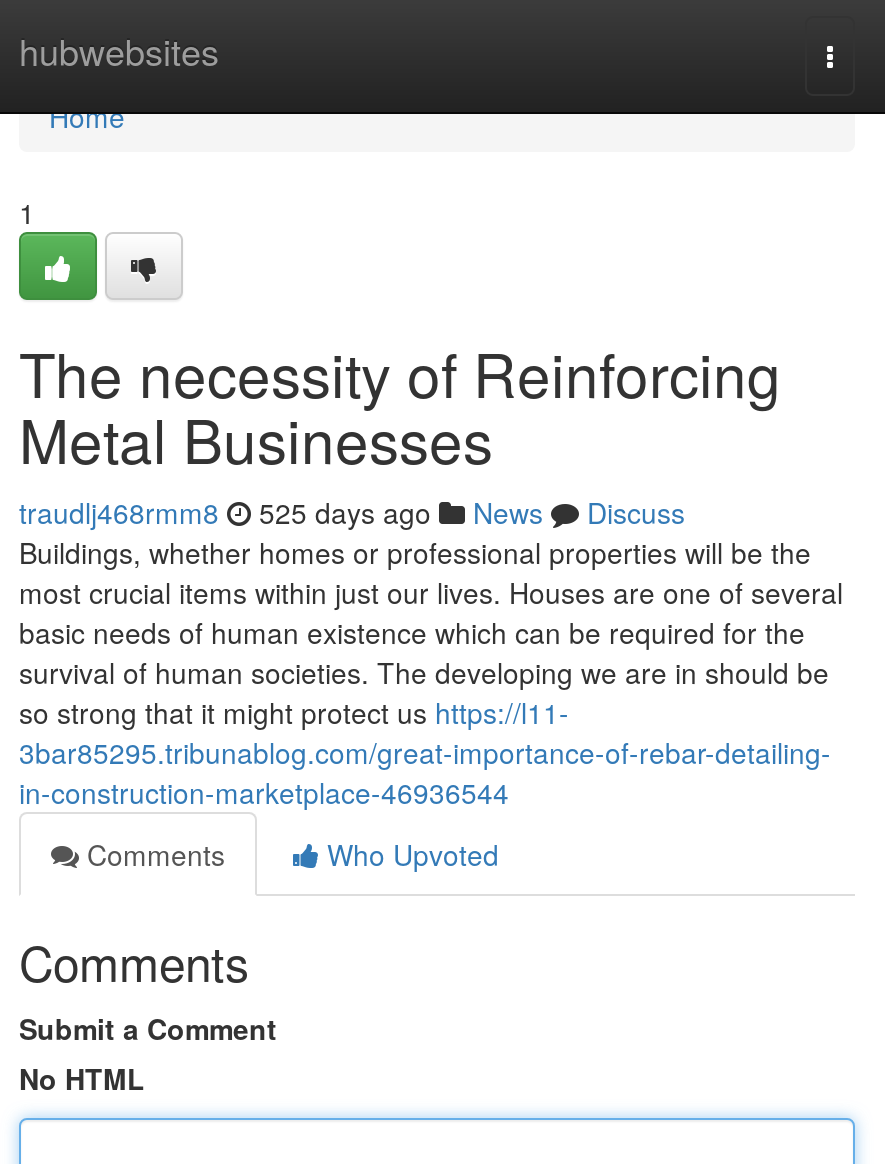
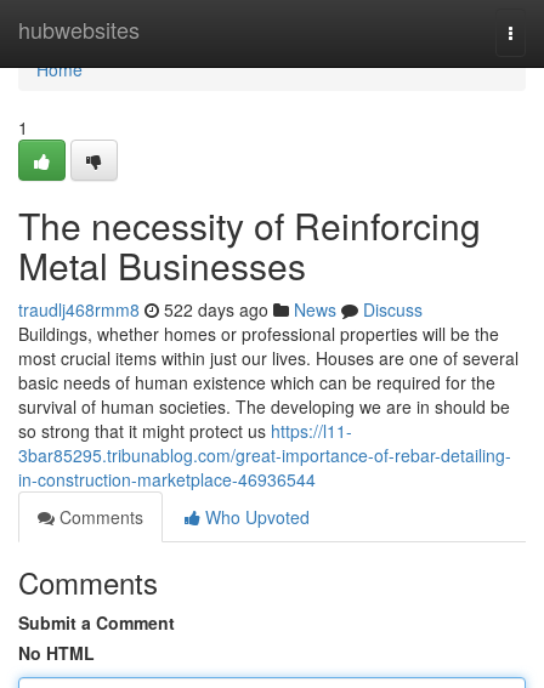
[19,492,685,532] traudlj468rmm8 525 days ago News Discuss -> [18,297,423,322] traudlj468rmm8 522 days ago News Discuss

